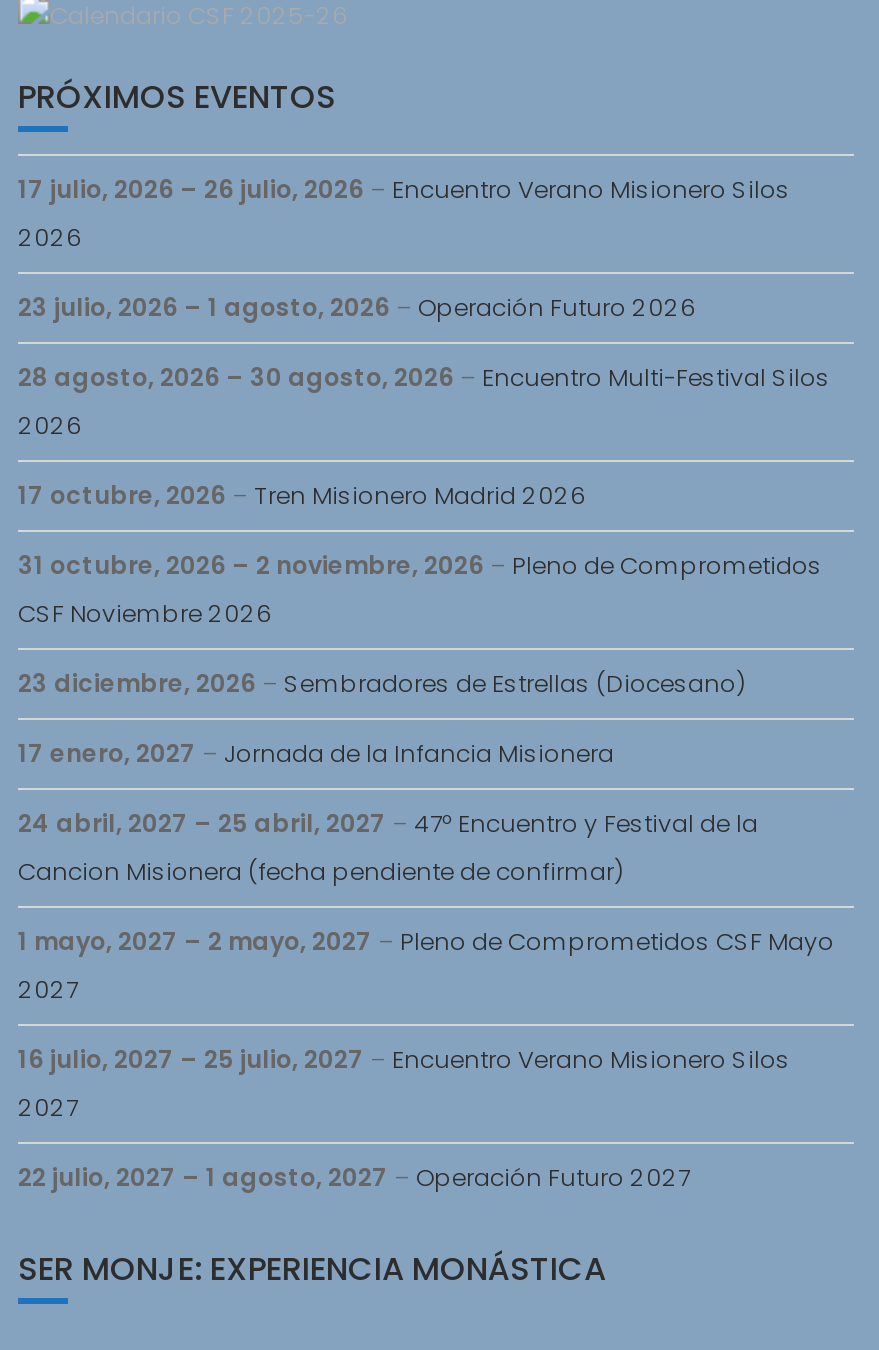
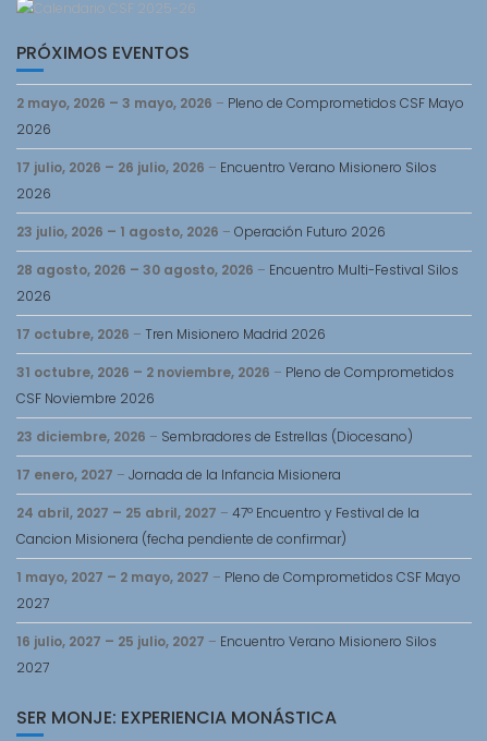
none -> [16,93,464,138] 2 mayo, 2026 – 3 mayo, 2026 – Pleno de Comprometidos CSF Mayo | 2026
moved [18,171,834,1123] -> [16,158,461,676]: 17 julio, 2026 – 26 julio, 2026 – Encuentro Verano Misionero Silos | 2026 | 23 julio, 2026 – 1 agosto, 2026 – Operación Futuro 2026 | ... | 16 julio, 2027 – 25 julio, 2027 – Encuentro Verano Misionero Silos | 2027
[18,1159,690,1193] 22 julio, 2027 – 1 agosto, 2027 – Operación Futuro 2027 -> none

